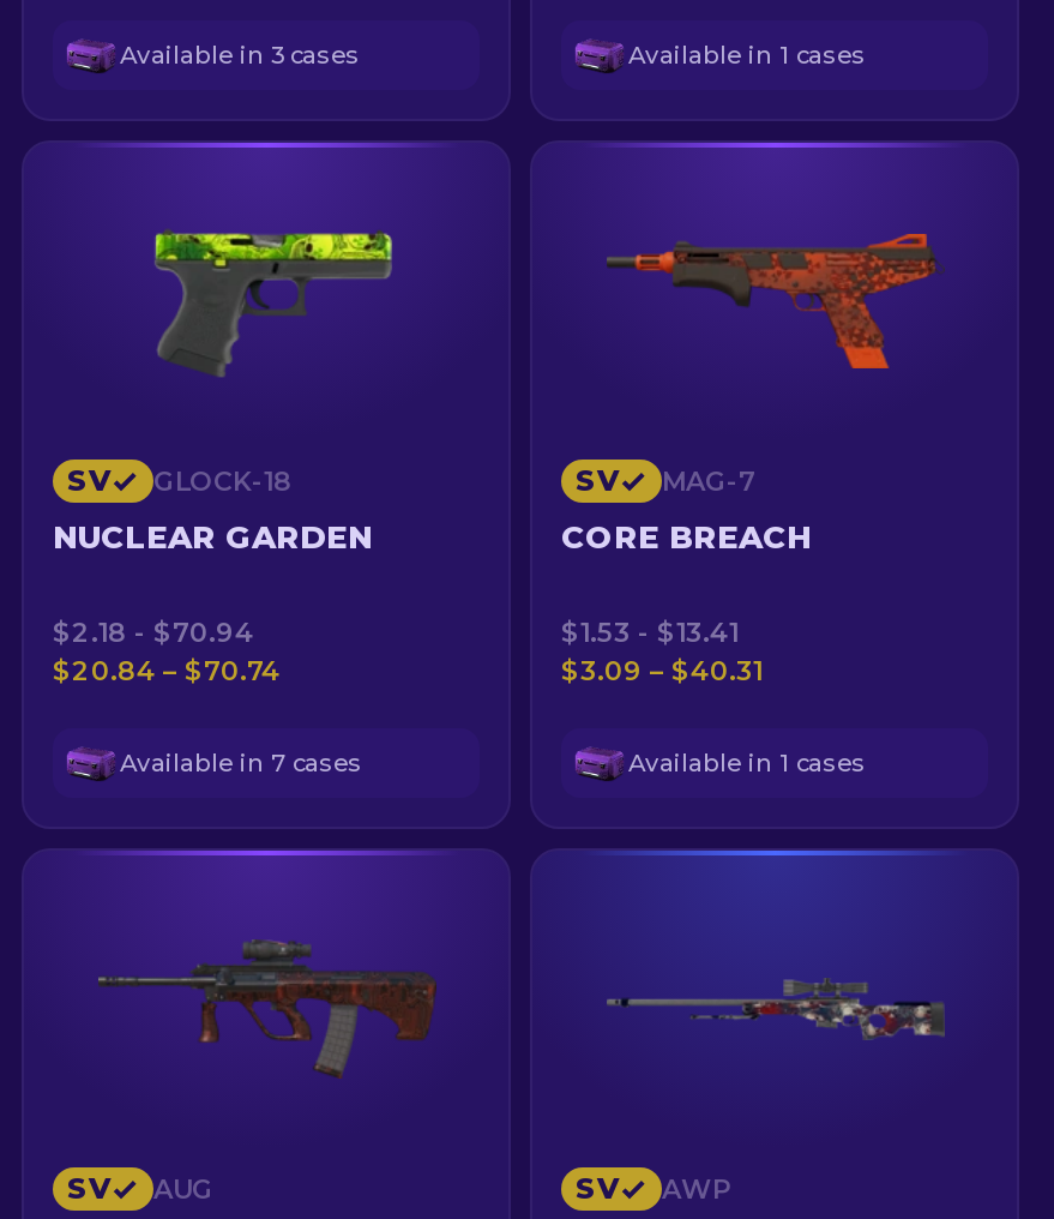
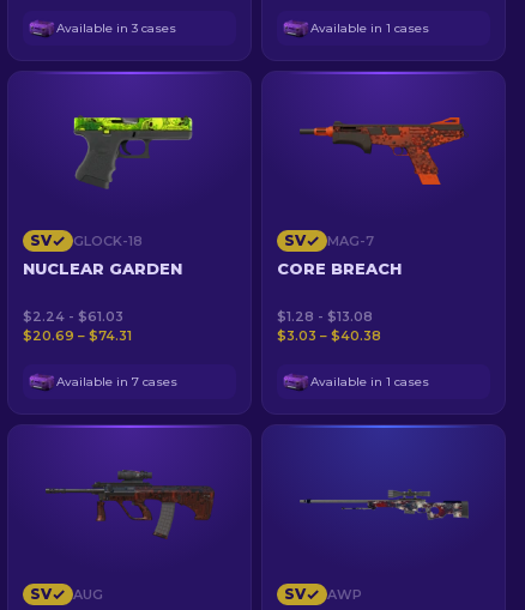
[53,615,254,649] $2.18 - $70.94 -> [23,308,123,325] $2.24 - $61.03
[561,615,739,649] $1.53 - $13.41 -> [277,308,373,325] $1.28 - $13.08
[53,654,281,687] $20.84 – $70.74 -> [23,327,132,344] $20.69 – $74.31
[561,654,763,687] $3.09 – $40.31 -> [277,327,381,344] $3.03 – $40.38

